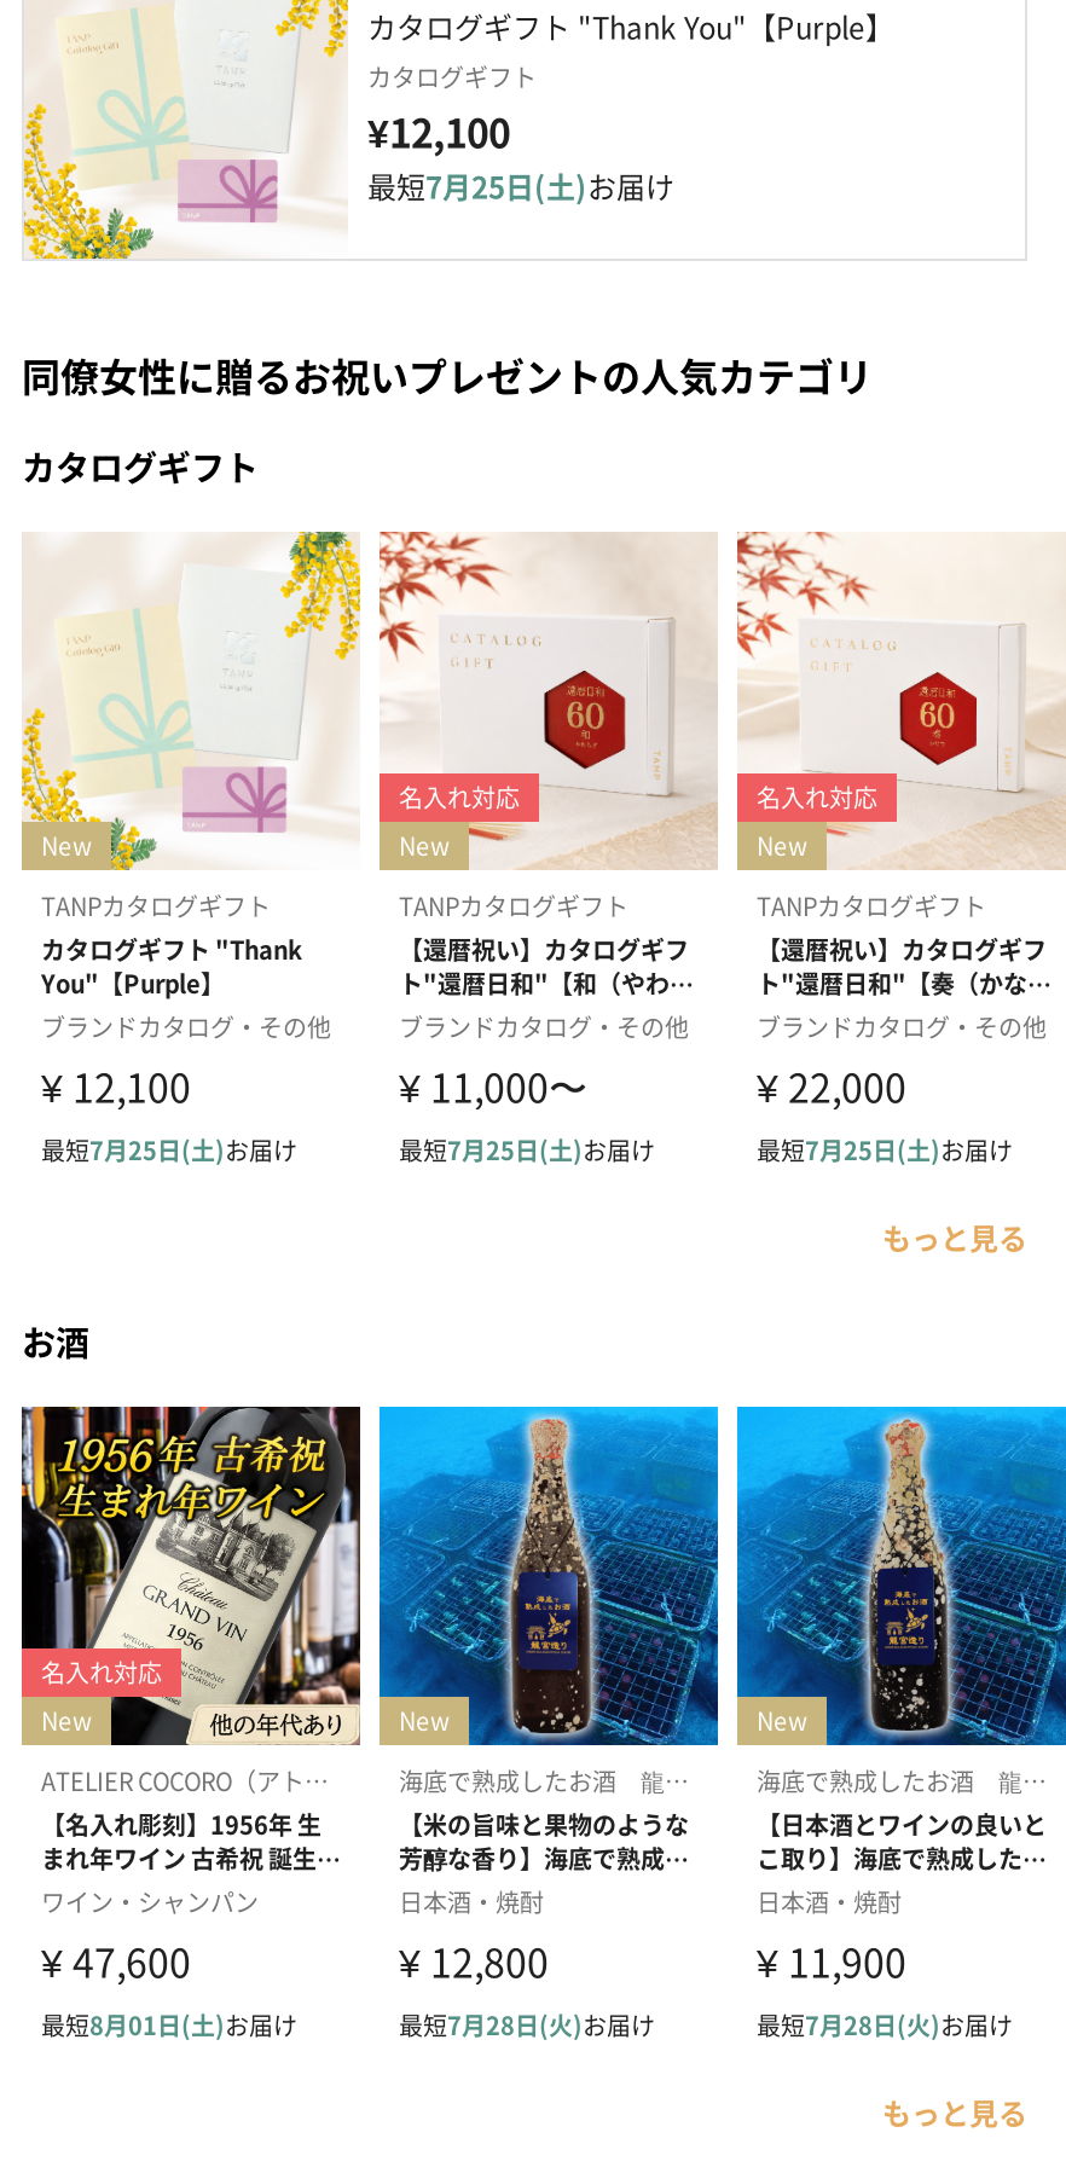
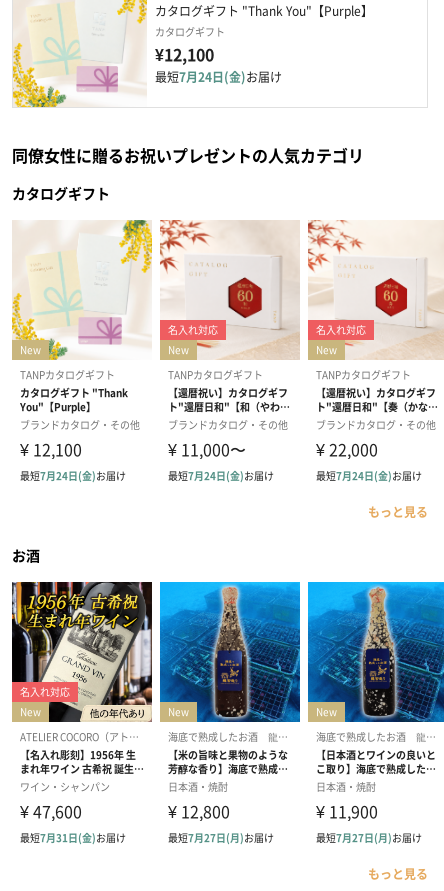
[367,166,674,207] 最短7月25日(土)お届け -> [155,68,282,85] 最短7月24日(金)お届け

